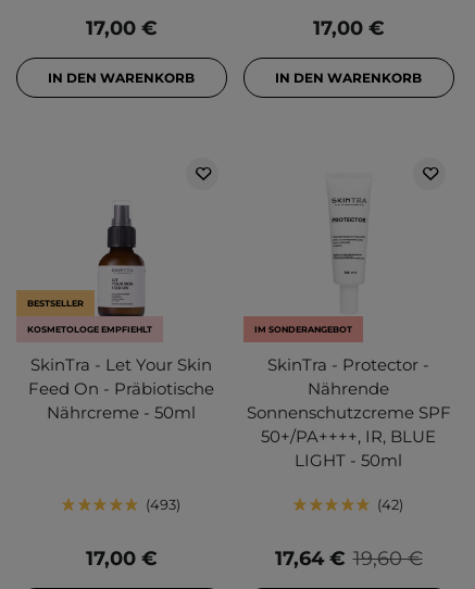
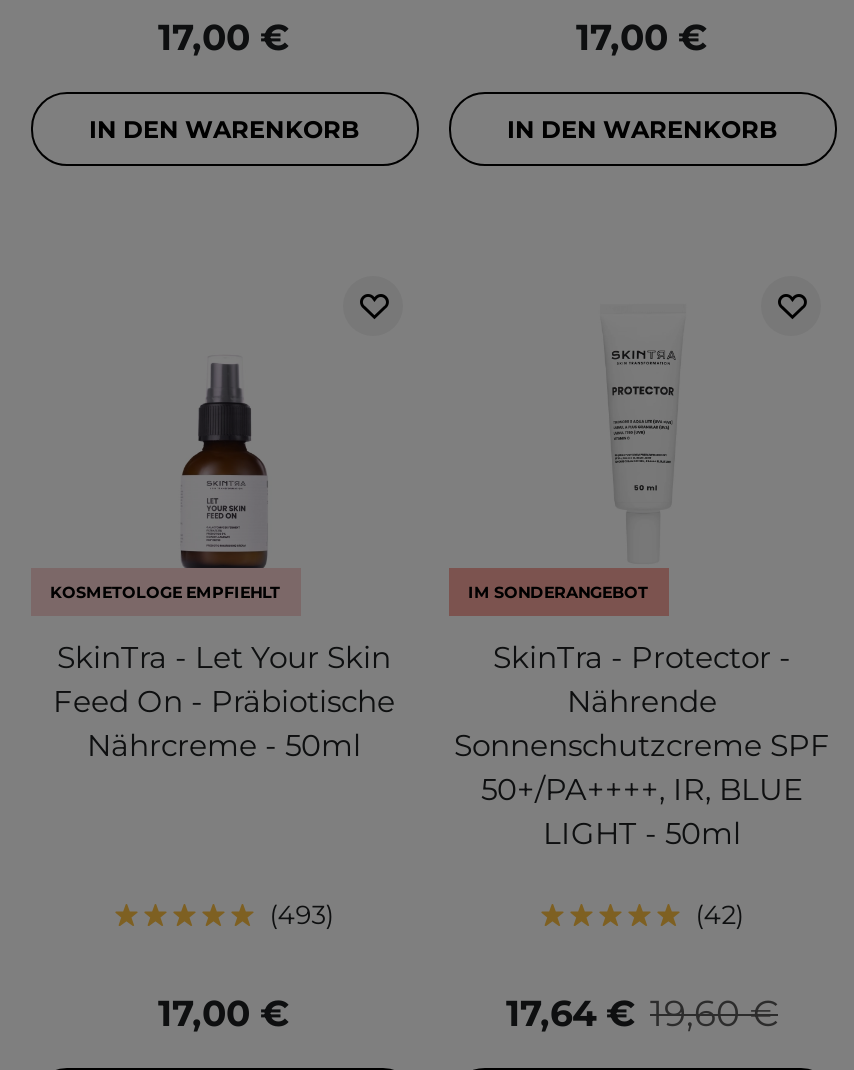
[27,298,83,309] BESTSELLER -> none

